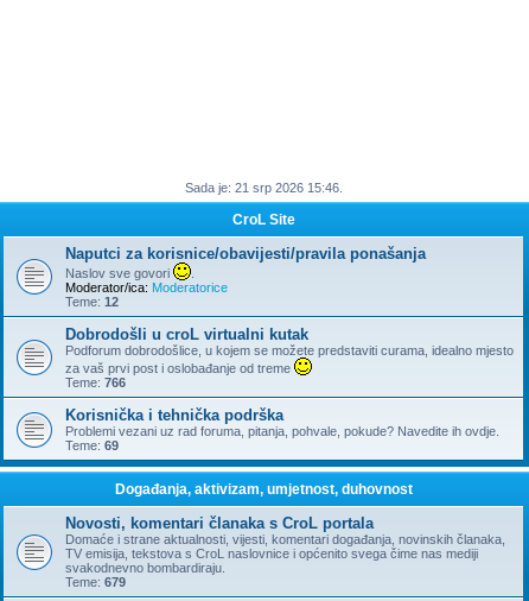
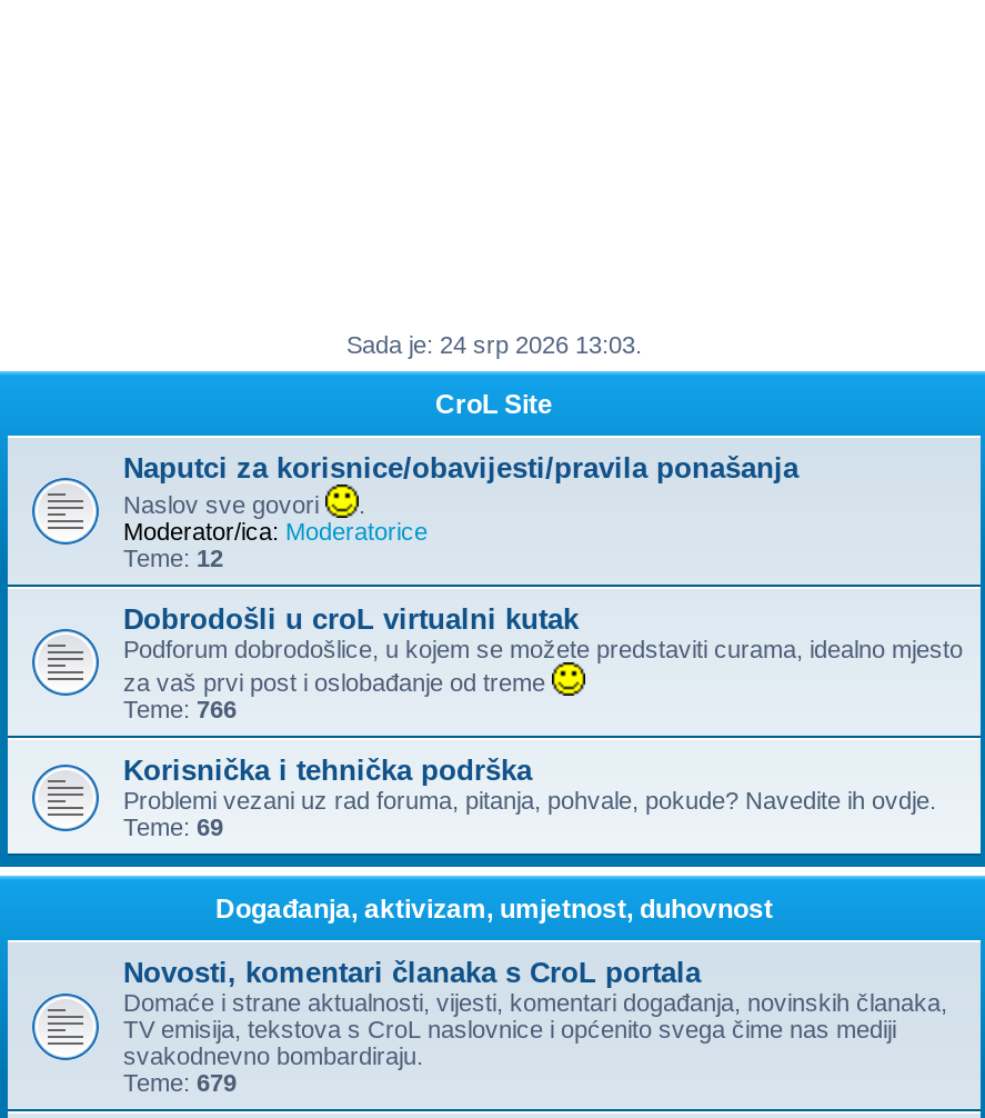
[184,181,342,195] Sada je: 21 srp 2026 15:46. -> [346,331,642,358] Sada je: 24 srp 2026 13:03.

